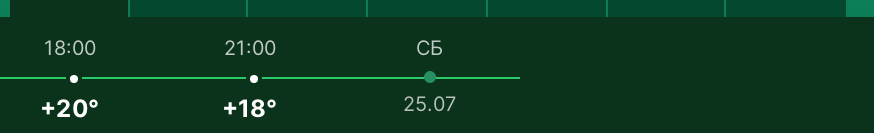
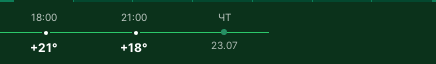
[416,35,444,59] СБ -> [217,11,230,23] ЧТ
[40,93,100,123] +20° -> [30,40,58,55] +21°
[403,91,457,115] 25.07 -> [210,39,237,51] 23.07

